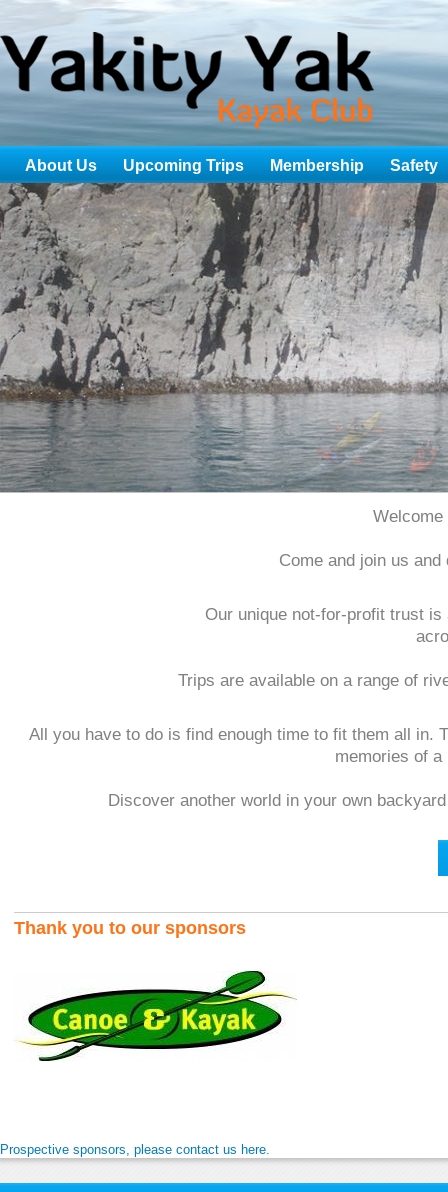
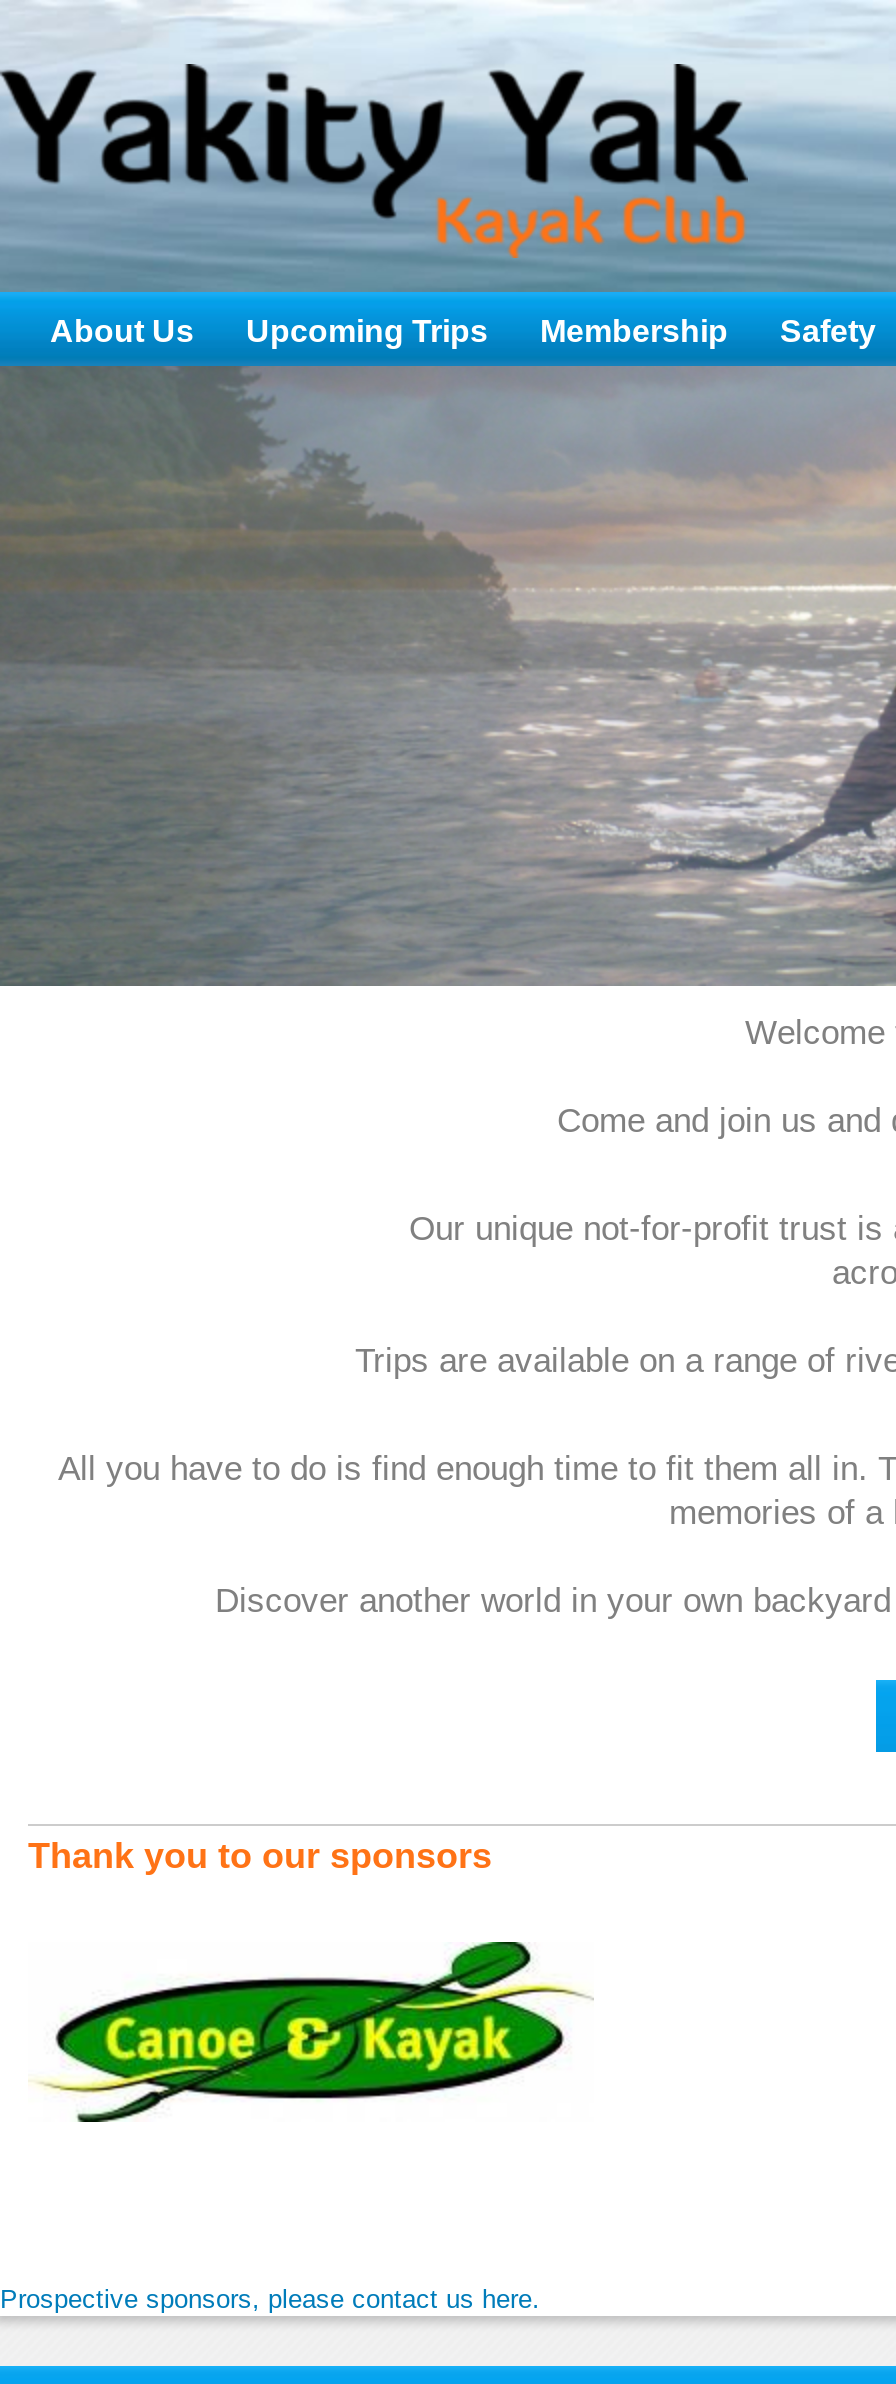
[3,183,445,491] [image] -> [6,366,890,984] [image]

